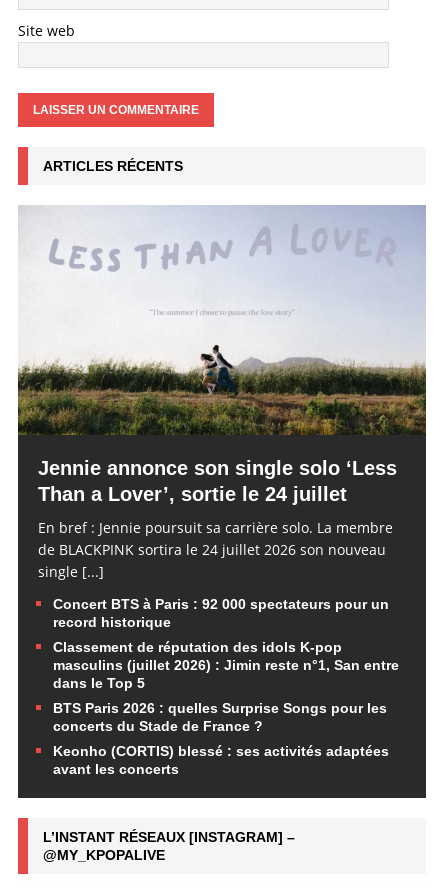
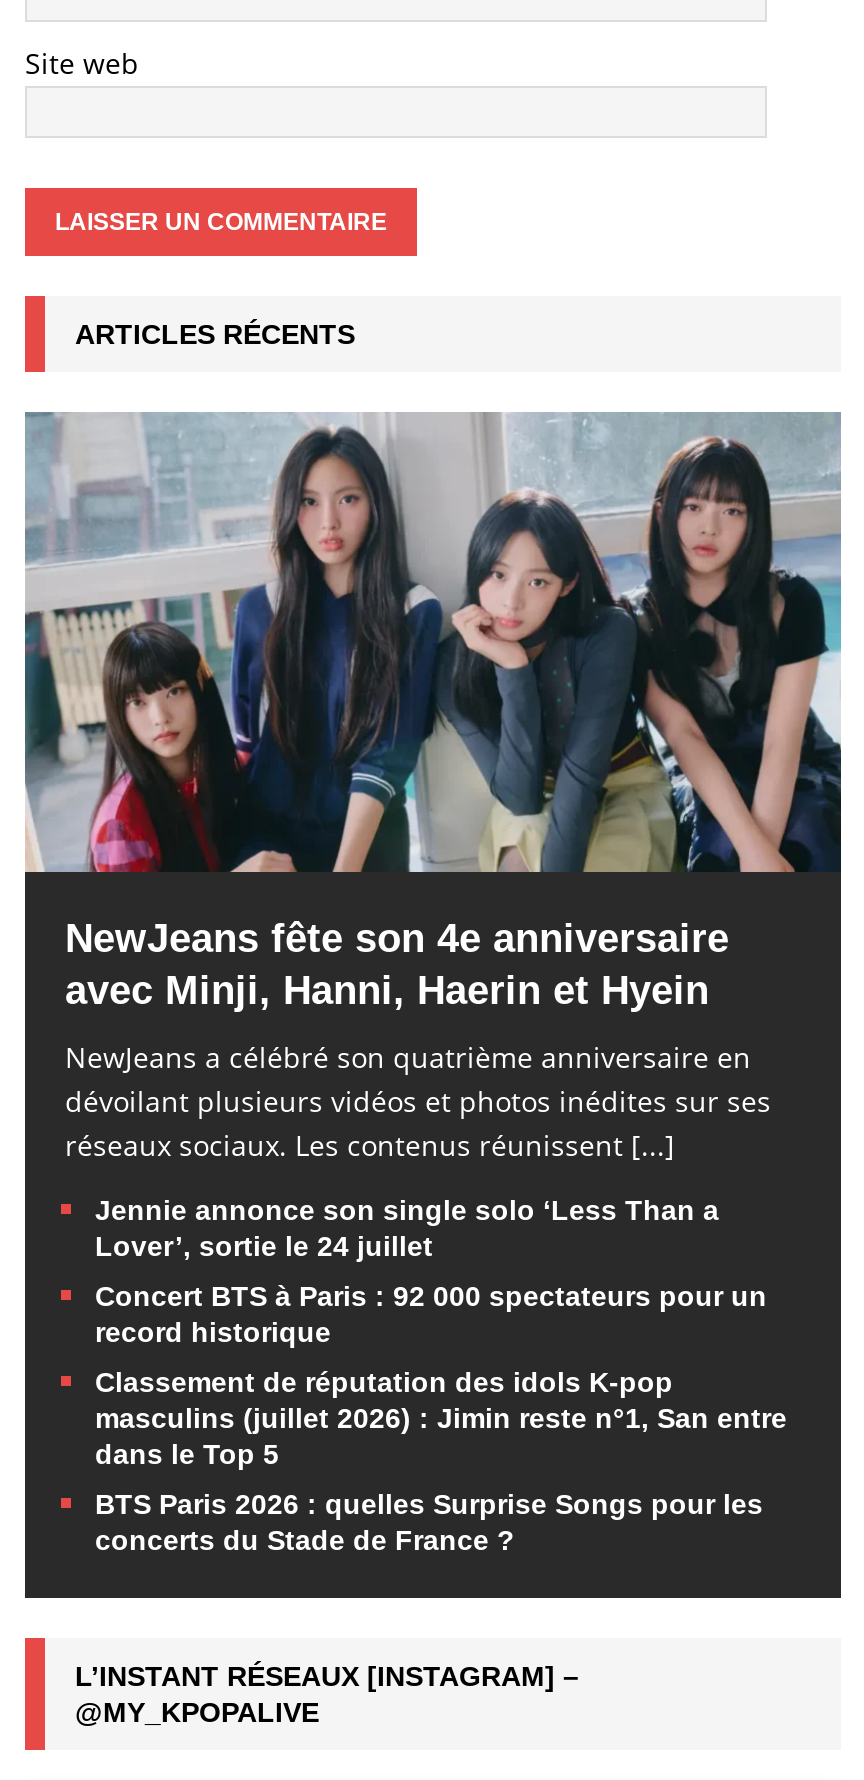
[17,206,426,581] [image] | Jennie annonce son single solo ‘Less | Than a Lover’, sortie le 24 juillet | En bref : Jennie poursuit sa carrière solo. La membre | de BLACKPINK sortira le 24 juillet 2026 son nouveau | single [...] -> [23,412,841,1262] [image] | NewJeans fête son 4e anniversaire | avec Minji, Hanni, Haerin et Hyein | NewJeans a célébré son quatrième anniversaire en | dévoilant plusieurs vidéos et photos inédites sur ses | réseaux sociaux. Les contenus réunissent [...] | Jennie annonce son single solo ‘Less Than a | Lover’, sortie le 24 juillet
moved [53,596,399,734] -> [95,1280,787,1556]: Concert BTS à Paris : 92 000 spectateurs pour un | record historique | Classement de réputation des idols K-pop | masculins (juillet 2026) : Jimin reste n°1, San entre | dans le Top 5 | BTS Paris 2026 : quelles Surprise Songs pour les | concerts du Stade de France ?
[53,743,389,777] Keonho (CORTIS) blessé : ses activités adaptées | avant les concerts -> none

